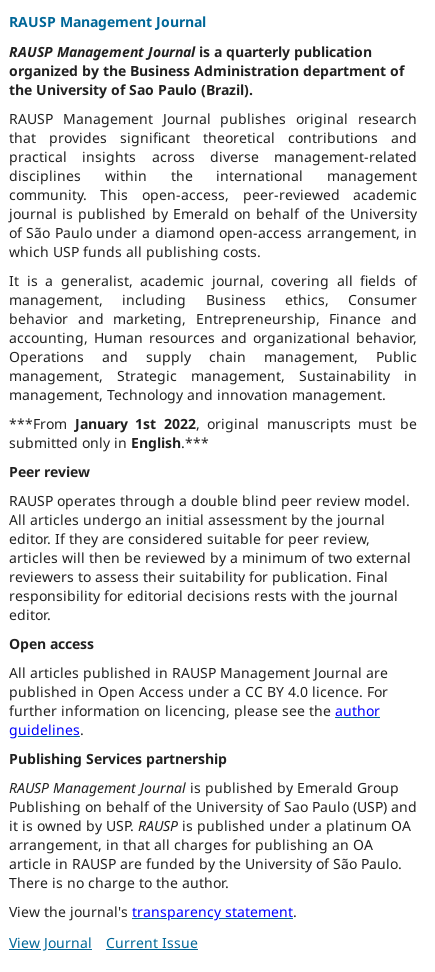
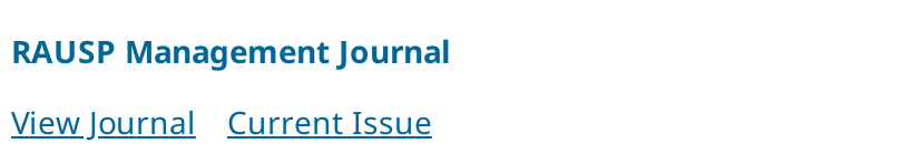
[9,42,417,921] RAUSP Management Journal is a quarterly publication | organized by the Business Administration department of | the University of Sao Paulo (Brazil). | RAUSP Management Journal publishes original research | that provides significant theoretical contributions and | practical insights across diverse management-related | disciplines within the international management | community. This open-access, peer-reviewed academic | journal is published by Emerald on behalf of the University | of São Paulo under a diamond open-access arrangement, in | which USP funds all publishing costs. | It is a generalist, academic journal, covering all fields of | management, including Business ethics, Consumer | behavior and marketing, Entrepreneurship, Finance and | accounting, Human resources and organizational behavior, | Operations and supply chain management, Public | management, Strategic management, Sustainability in | management, Technology and innovation management. | ***From January 1st 2022, original manuscripts must be | submitted only in English.*** | Peer review | RAUSP operates through a double blind peer review model. | All articles undergo an initial assessment by the journal | editor. If they are considered suitable for peer review, | articles will then be reviewed by a minimum of two external | reviewers to assess their suitability for publication. Final | responsibility for editorial decisions rests with the journal | editor. | Open access | All articles published in RAUSP Management Journal are | published in Open Access under a CC BY 4.0 licence. For | further information on licencing, please see the author | guidelines. | Publishing Services partnership | RAUSP Management Journal is published by Emerald Group | Publishing on behalf of the University of Sao Paulo (USP) and | it is owned by USP. RAUSP is published under a platinum OA | arrangement, in that all charges for publishing an OA | article in RAUSP are funded by the University of São Paulo. | There is no charge to the author. | View the journal's transparency statement. -> none

